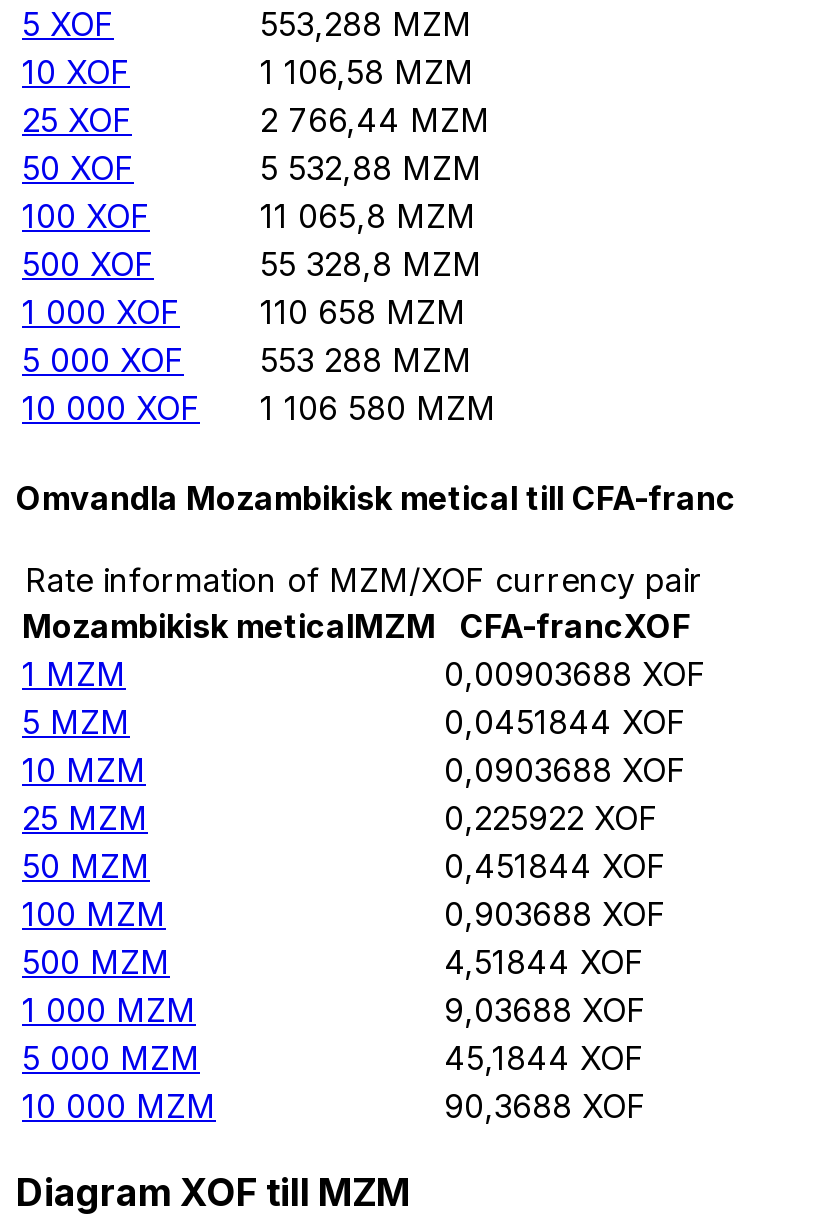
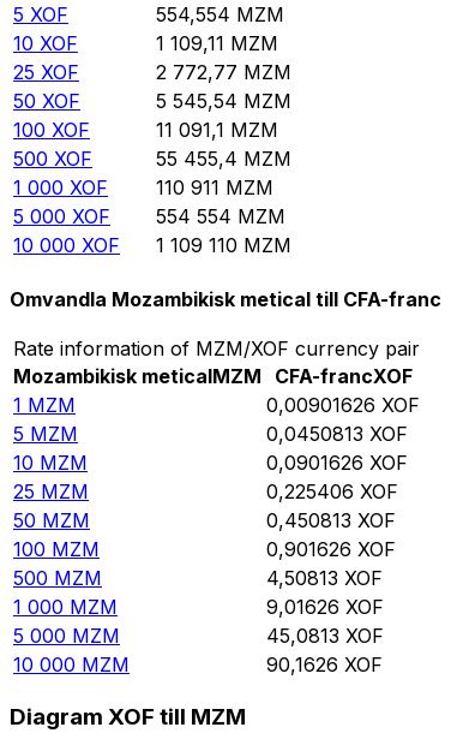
[260,5,472,45] 553,288 MZM -> [156,3,284,27] 554,554 MZM
[260,53,474,93] 1 106,58 MZM -> [156,32,278,56] 1 109,11 MZM
[260,101,490,141] 2 766,44 MZM -> [156,61,291,85] 2 772,77 MZM
[260,149,482,189] 5 532,88 MZM -> [156,90,291,114] 5 545,54 MZM
[260,197,476,237] 11 065,8 MZM -> [156,118,278,142] 11 091,1 MZM
[260,245,482,285] 55 328,8 MZM -> [156,147,291,171] 55 455,4 MZM
[22,293,466,333] 1 000 XOF 110 658 MZM -> [13,176,273,200] 1 000 XOF 110 911 MZM
[22,341,472,381] 5 000 XOF 553 288 MZM -> [13,205,285,229] 5 000 XOF 554 554 MZM
[22,389,496,429] 10 000 XOF 1 106 580 MZM -> [13,234,291,258] 10 000 XOF 1 109 110 MZM
[444,654,706,694] 0,00903688 XOF -> [266,393,420,417] 0,00901626 XOF
[444,702,686,742] 0,0451844 XOF -> [266,422,408,446] 0,0450813 XOF
[444,750,686,790] 0,0903688 XOF -> [266,451,408,475] 0,0901626 XOF
[444,798,658,838] 0,225922 XOF -> [266,479,398,503] 0,225406 XOF
[444,846,666,886] 0,451844 XOF -> [266,508,396,532] 0,450813 XOF
[444,894,666,934] 0,903688 XOF -> [266,537,396,561] 0,901626 XOF
[444,942,644,982] 4,51844 XOF -> [266,566,383,590] 4,50813 XOF
[444,990,646,1030] 9,03688 XOF -> [266,595,384,619] 9,01626 XOF
[444,1038,644,1078] 45,1844 XOF -> [266,624,384,648] 45,0813 XOF
[444,1086,646,1126] 90,3688 XOF -> [266,652,383,677] 90,1626 XOF

